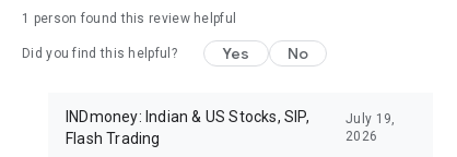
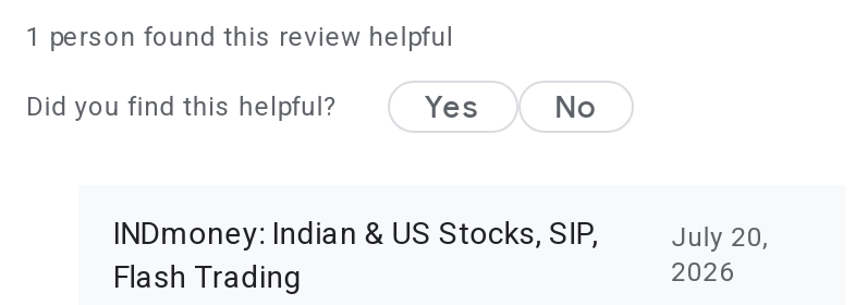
[346,111,395,126] July 19, -> [671,222,770,253] July 20,

